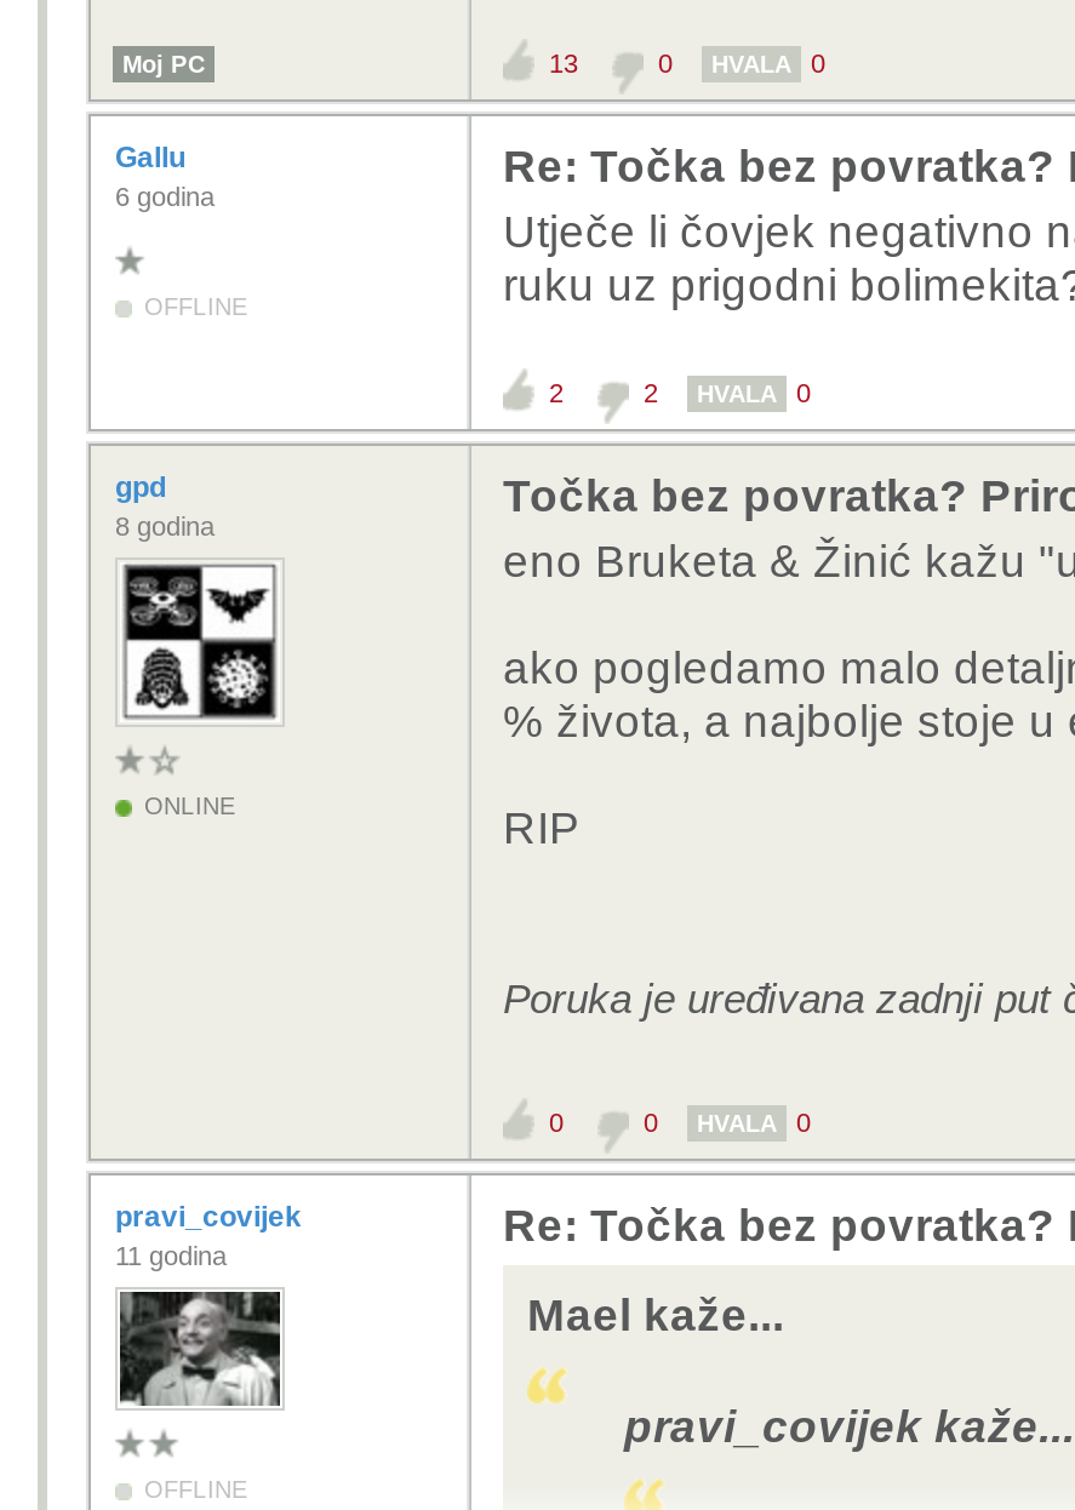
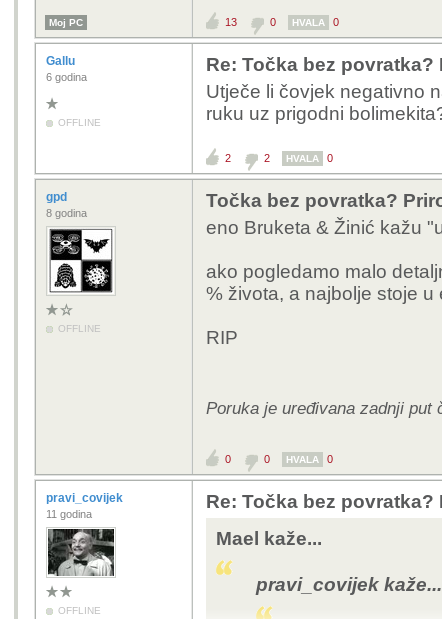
[144,793,236,819] ONLINE -> [58,323,101,334] OFFLINE

